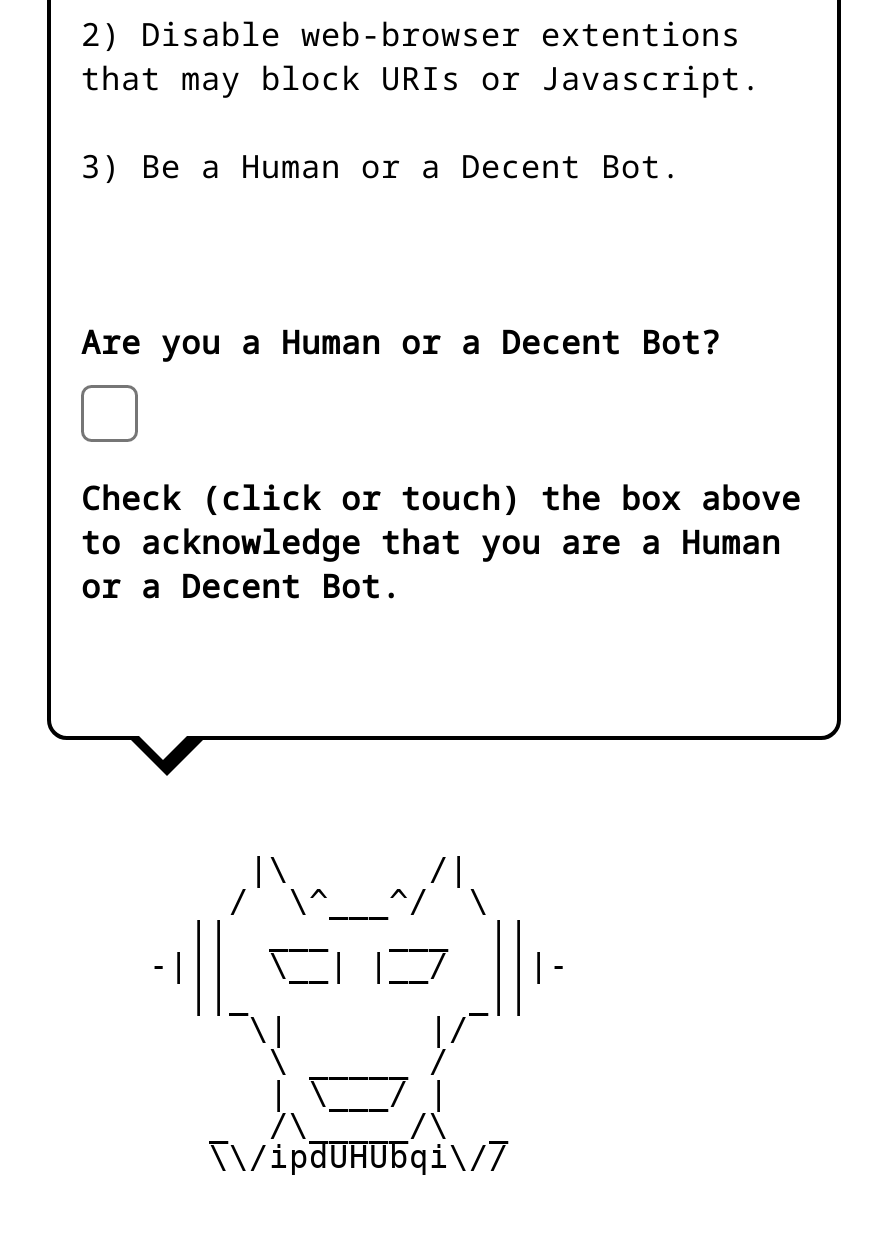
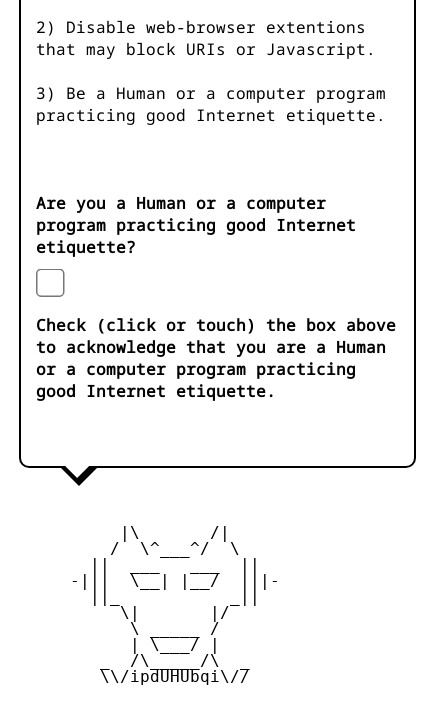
[81,144,681,188] 3) Be a Human or a Decent Bot. -> [36,82,386,126] 3) Be a Human or a computer program | practicing good Internet etiquette.
[81,320,721,364] Are you a Human or a Decent Bot? -> [36,192,356,258] Are you a Human or a computer | program practicing good Internet | etiquette?
[81,564,401,608] or a Decent Bot. -> [36,358,356,402] or a computer program practicing | good Internet etiquette.

